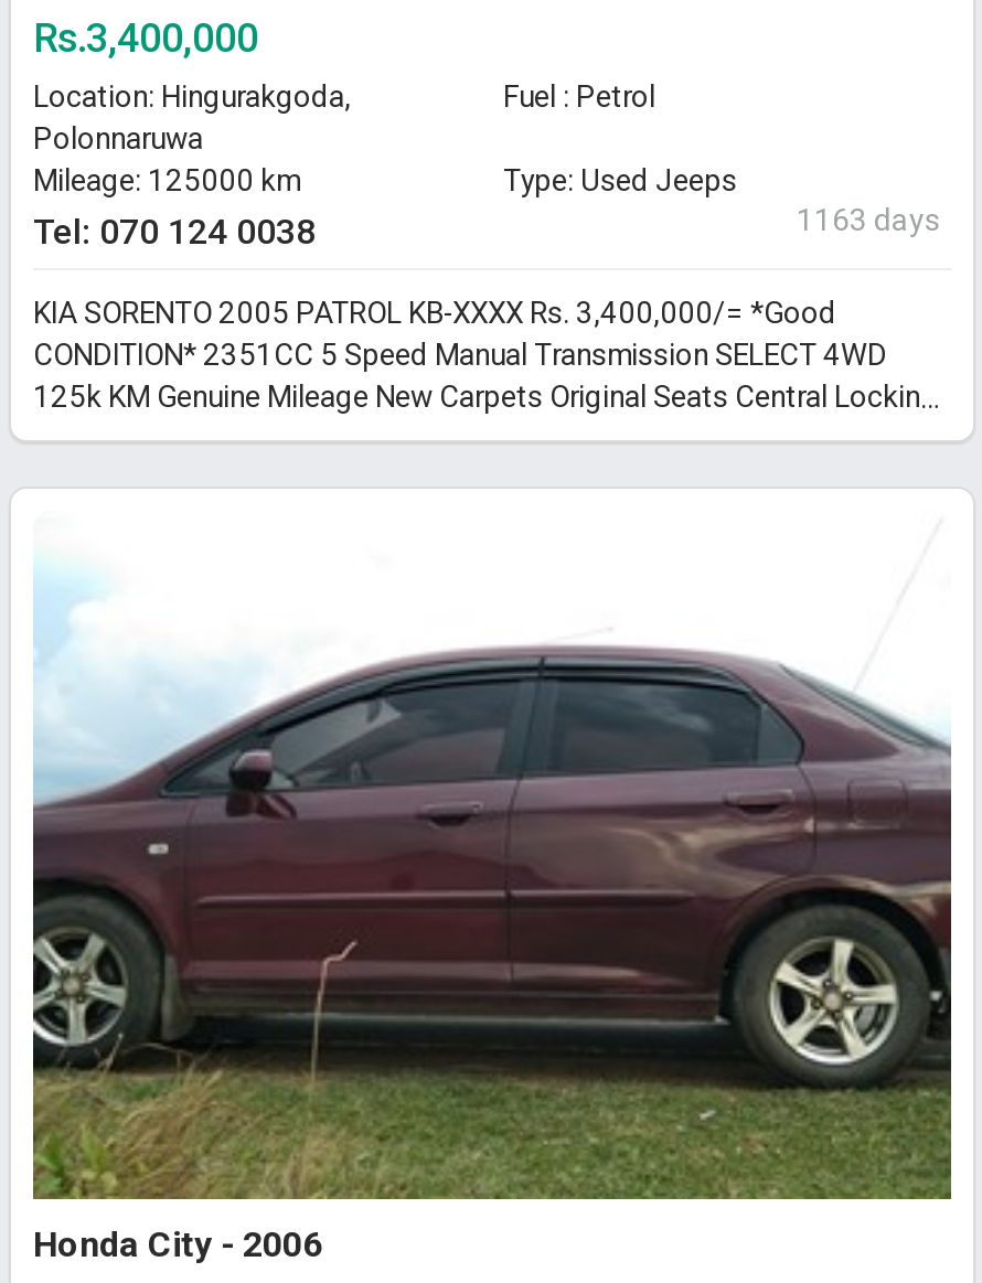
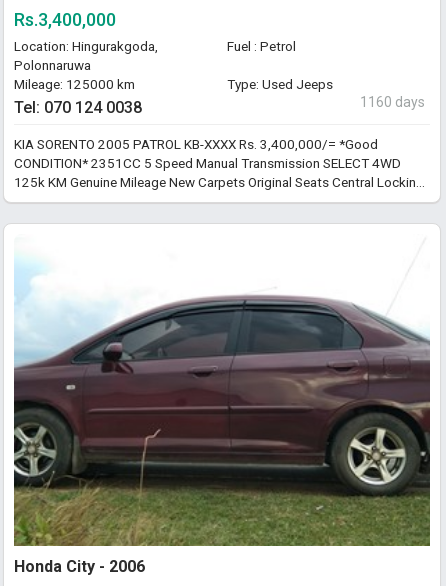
[797,203,940,238] 1163 days -> [360,94,425,110] 1160 days

